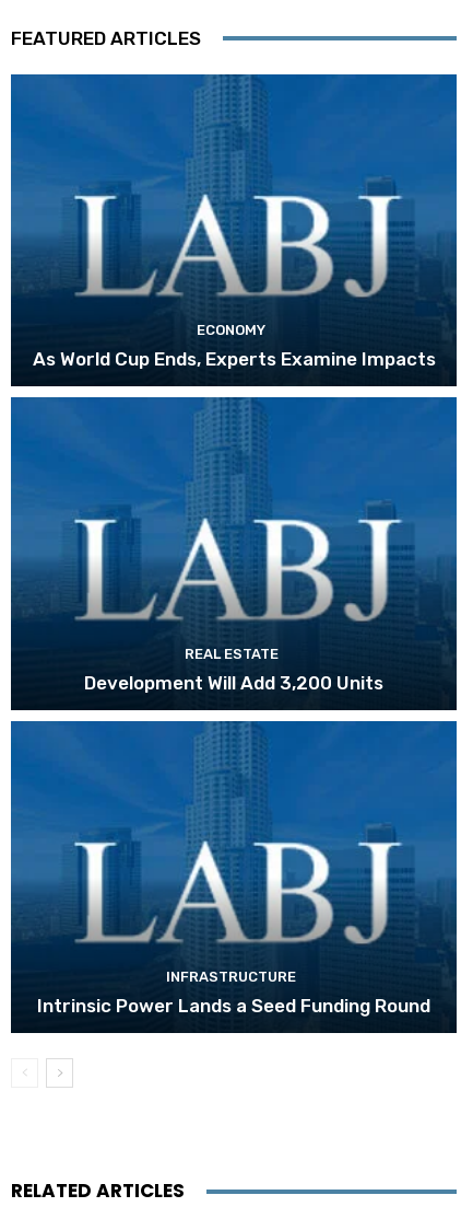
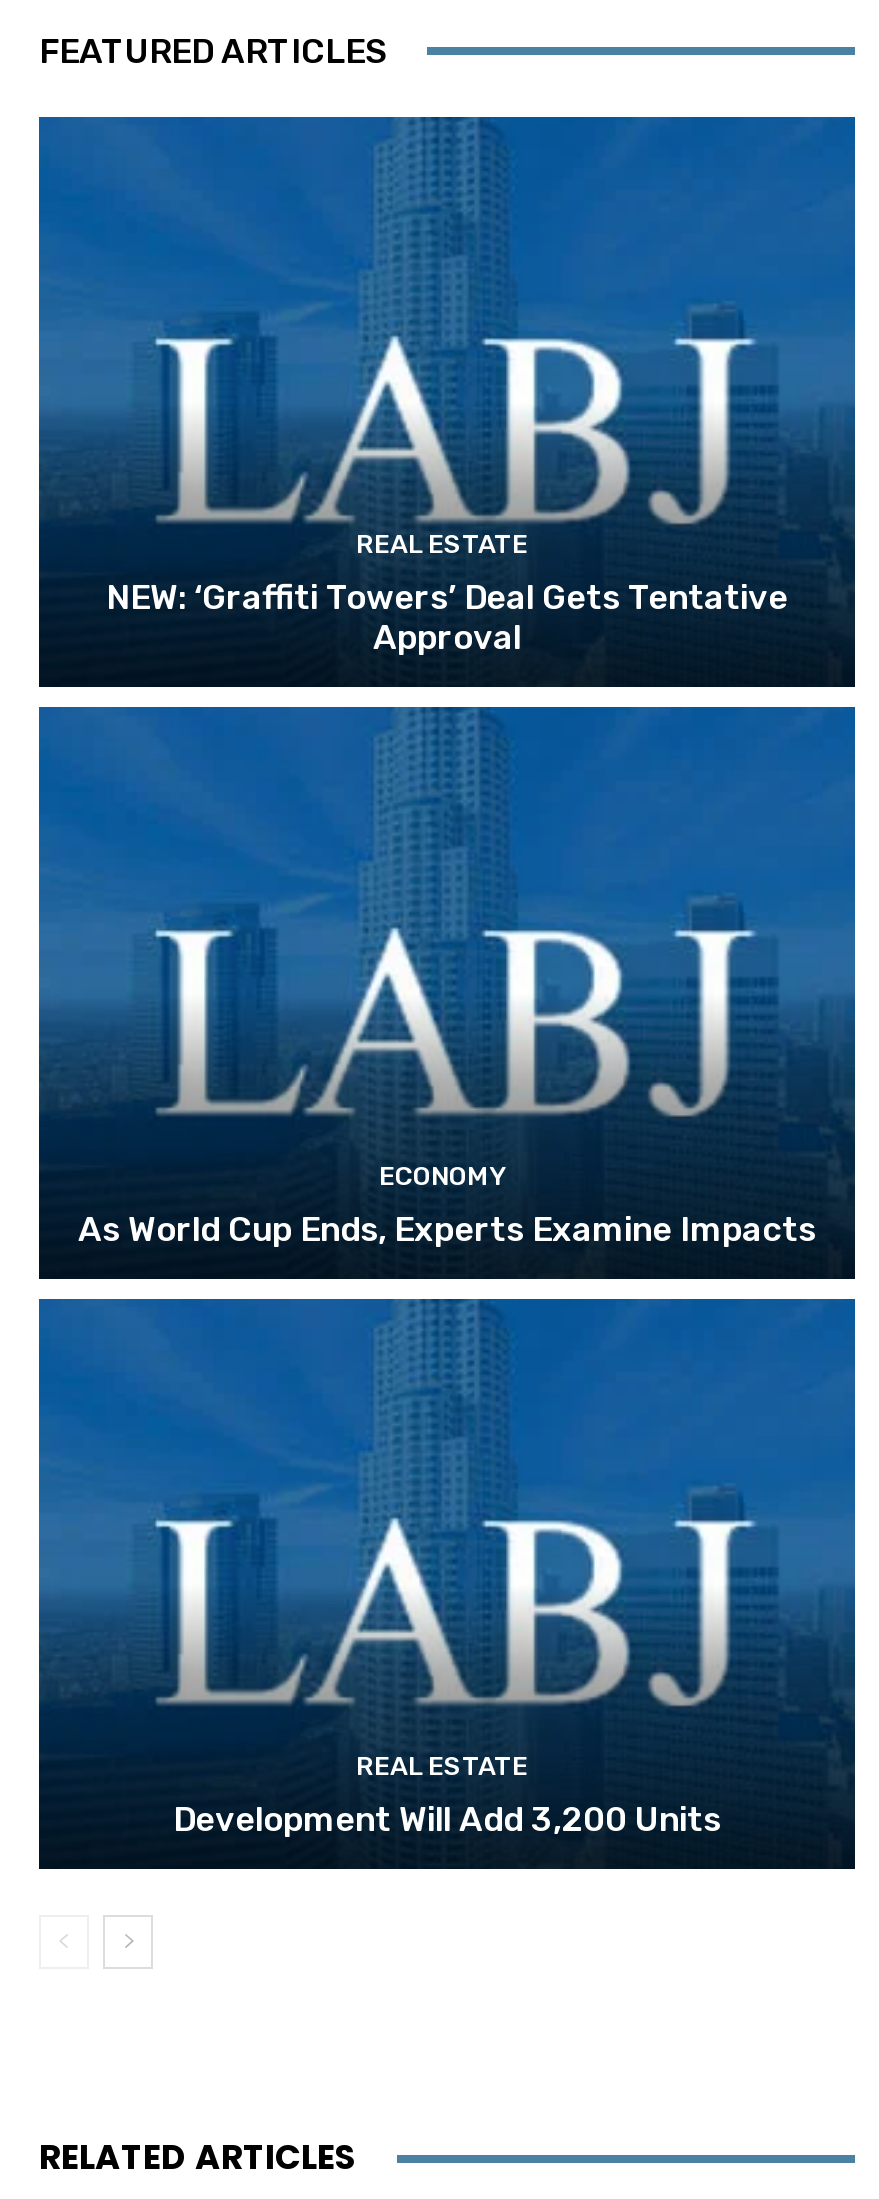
none -> [106,530,788,658] REAL ESTATE | NEW: ‘Graffiti Towers’ Deal Gets Tentative | Approval
moved [10,71,457,694] -> [37,703,855,1840]: [image] | ECONOMY | As World Cup Ends, Experts Examine Impacts | REAL ESTATE | Development Will Add 3,200 Units
[37,969,430,1017] INFRASTRUCTURE | Intrinsic Power Lands a Seed Funding Round -> none

